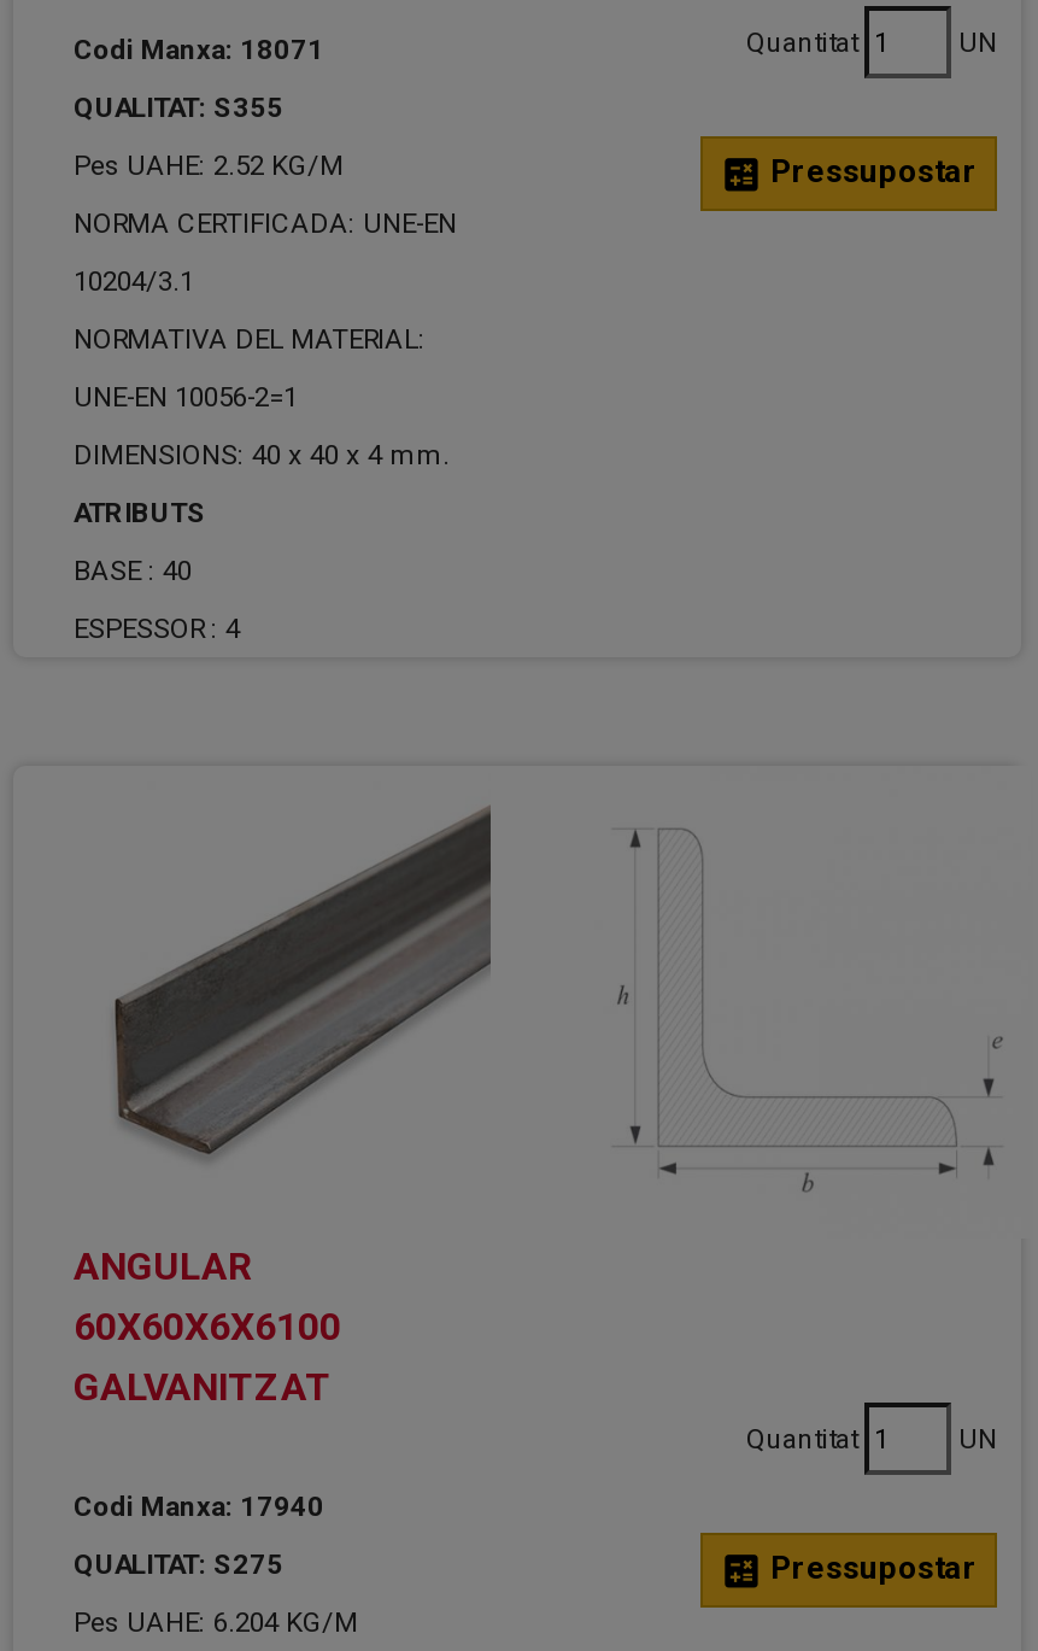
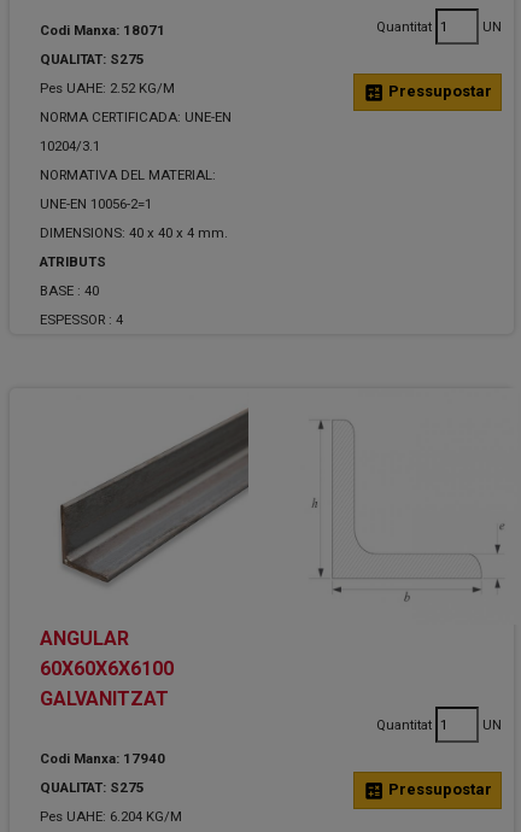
[74,91,283,125] QUALITAT: S355 -> [40,51,145,68] QUALITAT: S275

